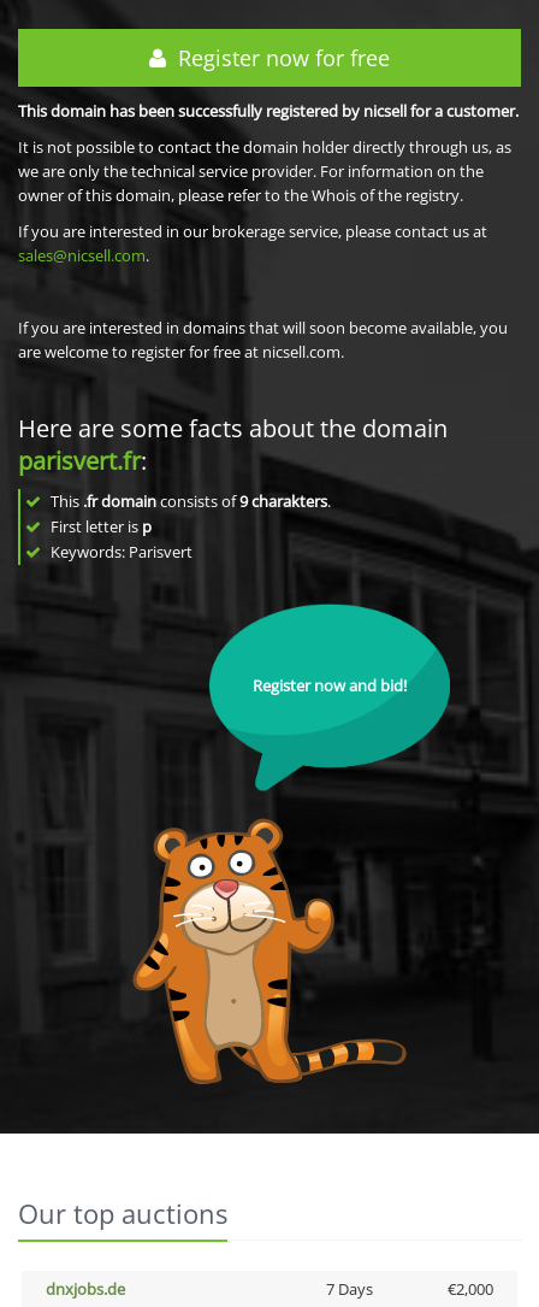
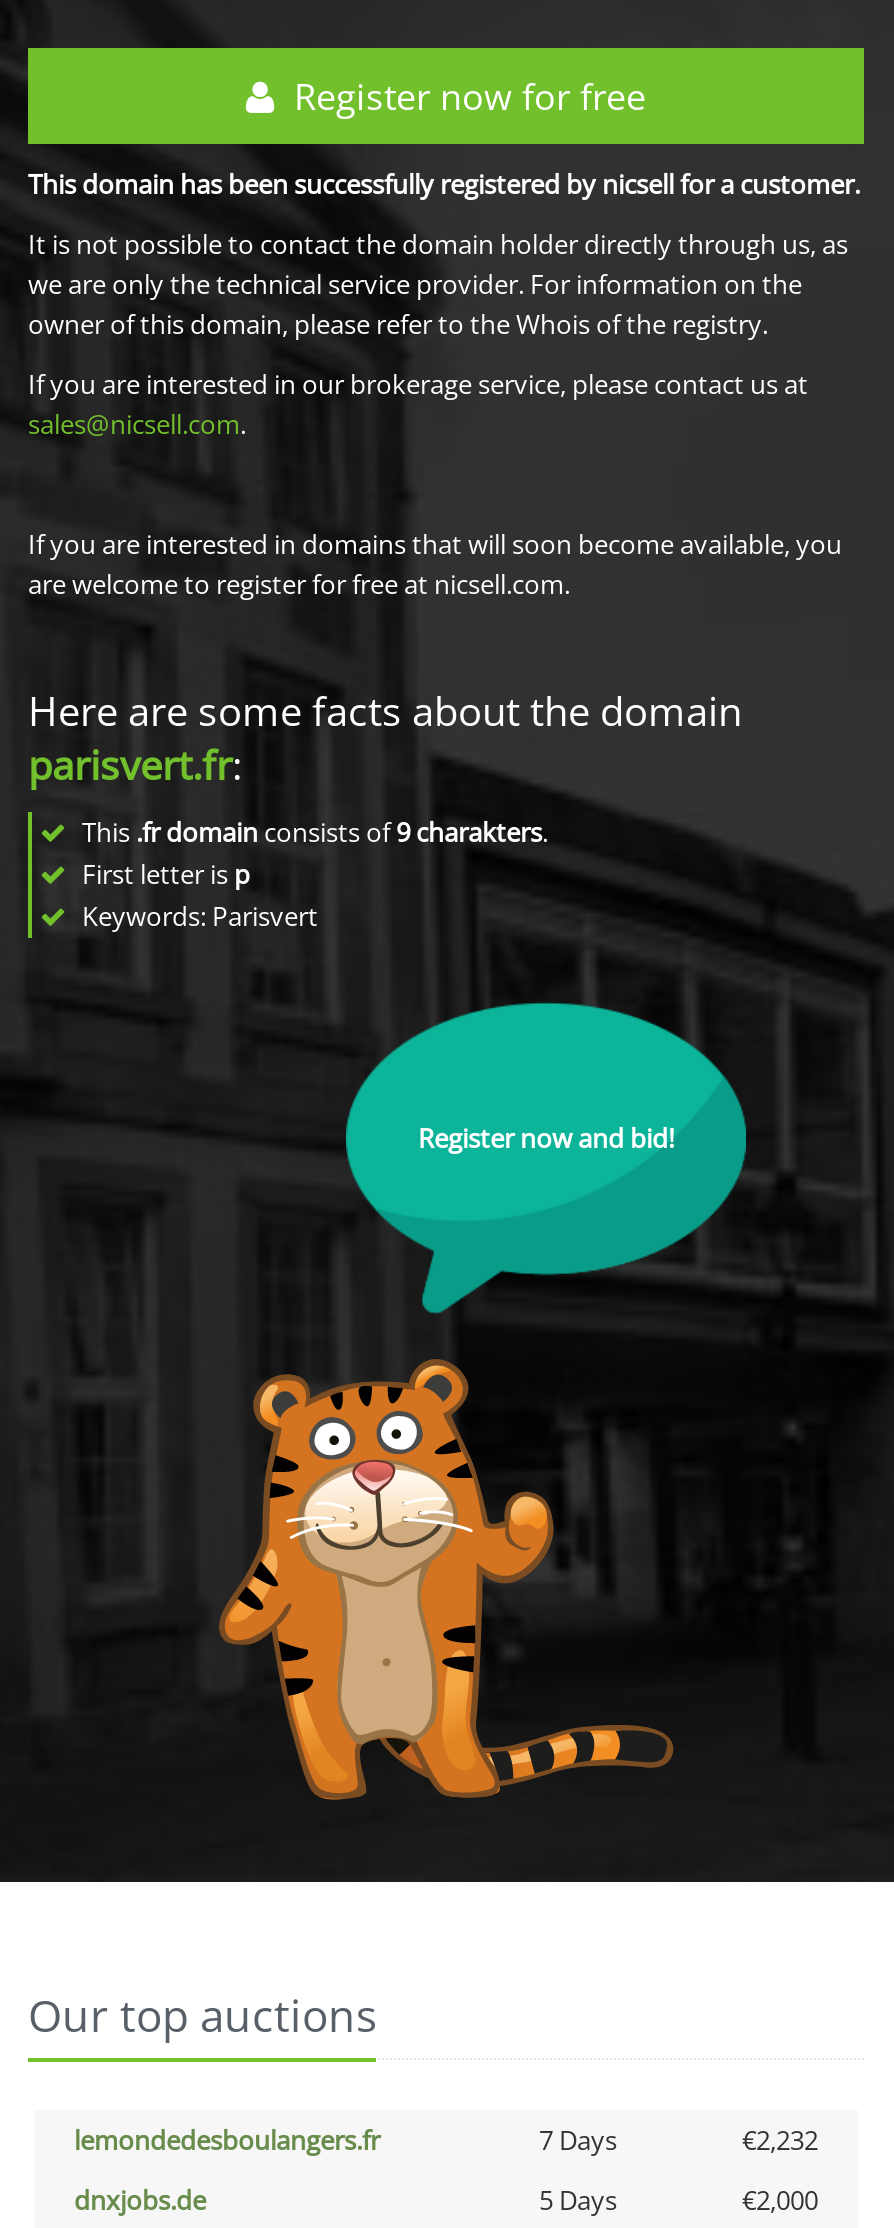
none -> [74,2122,818,2158] lemondedesboulangers.fr | 7 Days | €2,232
[325,1278,372,1300] 7 Days -> [539,2182,617,2218] 5 Days

